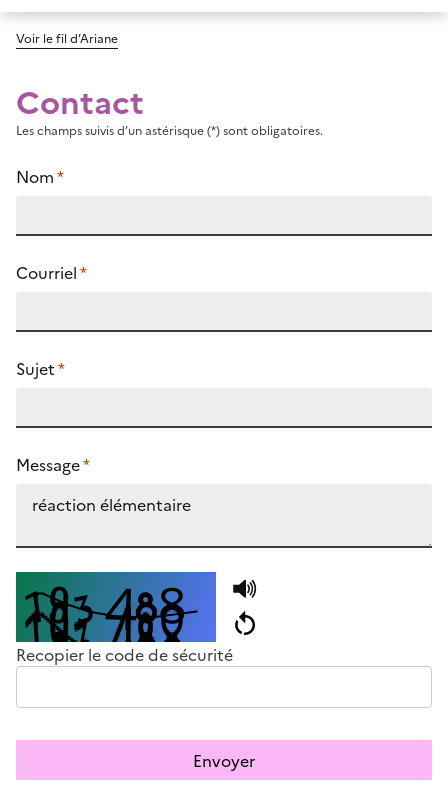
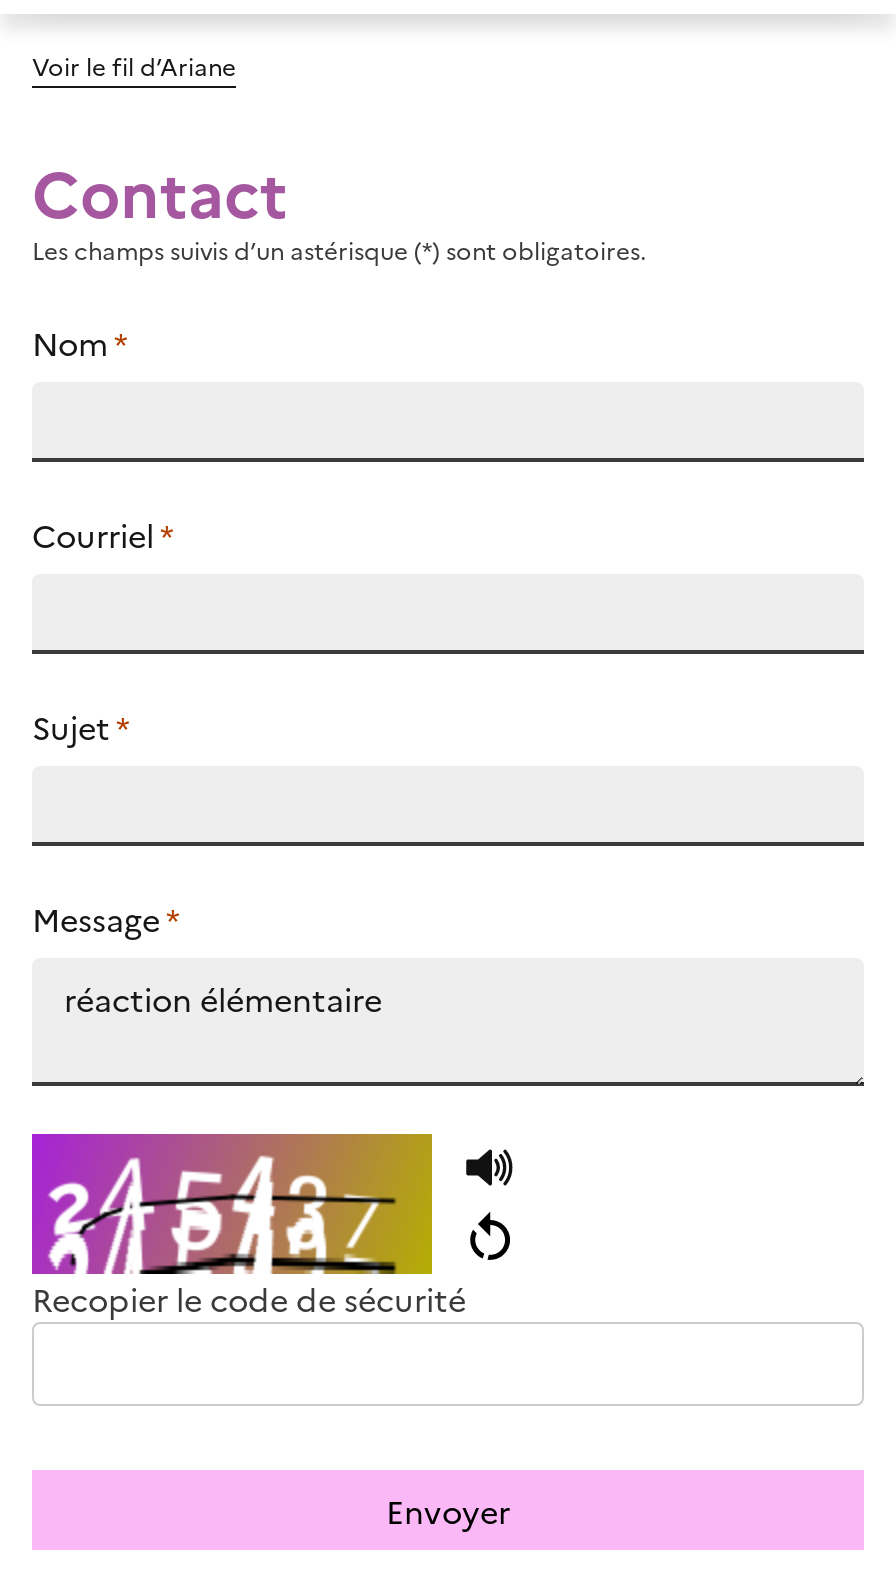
[15,571,217,641] [image] -> [30,1132,434,1272] [image]

